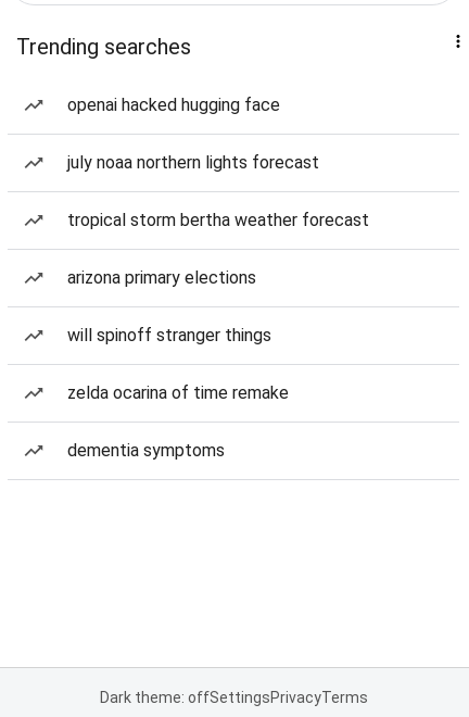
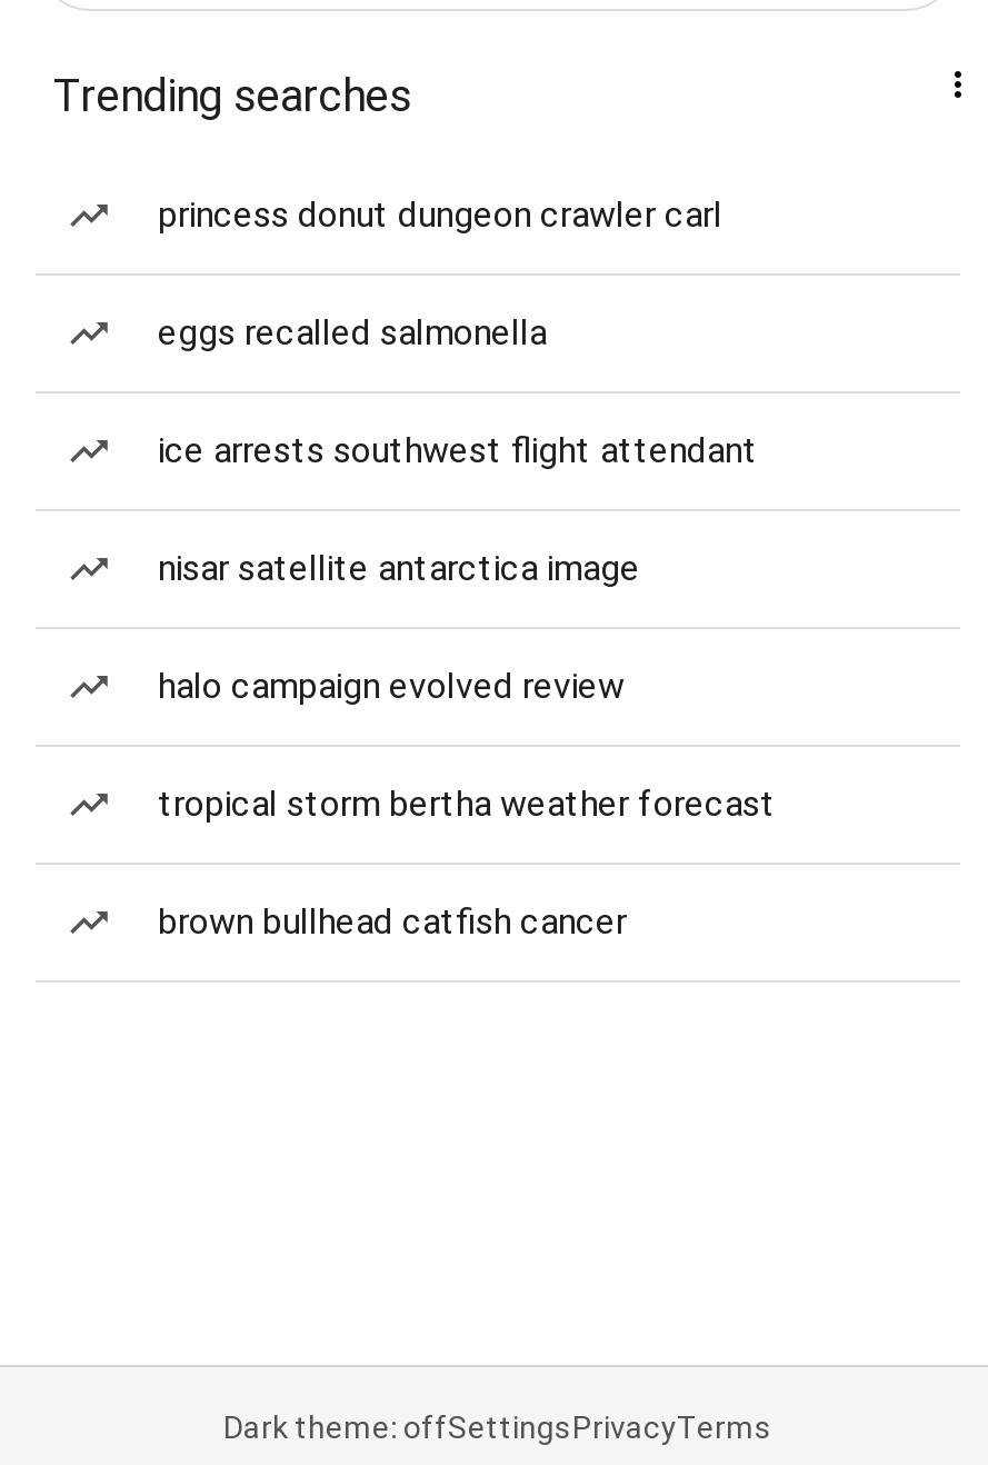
[67,95,319,173] openai hacked hugging face | july noaa northern lights forecast -> [158,193,758,707] princess donut dungeon crawler carl | eggs recalled salmonella | ice arrests southwest flight attendant | nisar satellite antarctica image | halo campaign evolved review
moved [67,210,369,230] -> [158,783,776,825]: tropical storm bertha weather forecast
[67,267,289,461] arizona primary elections | will spinoff stranger things | zelda ocarina of time remake | dementia symptoms -> [158,900,627,943] brown bullhead catfish cancer

